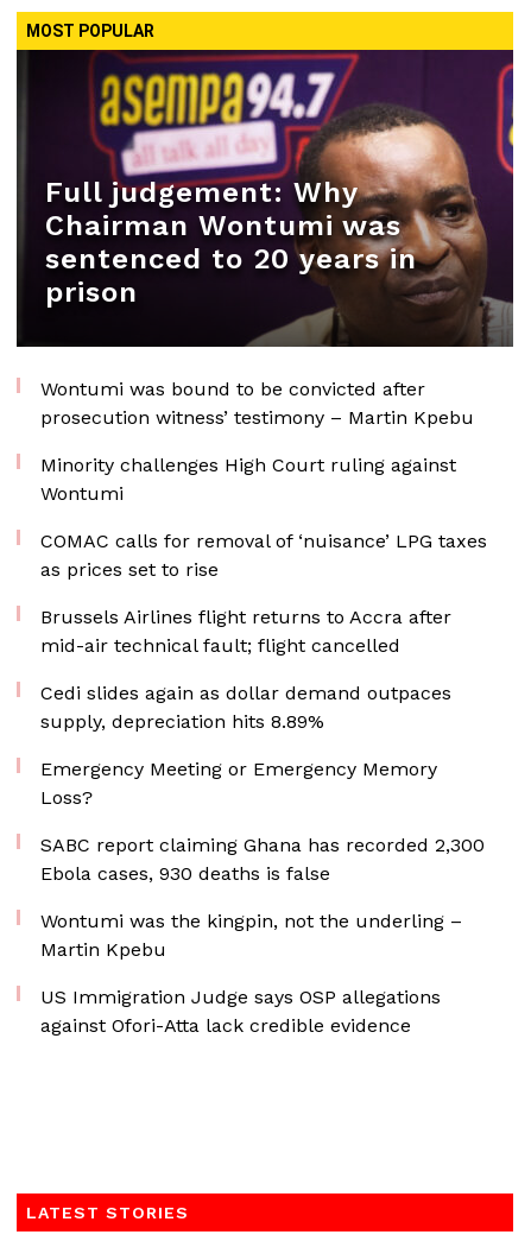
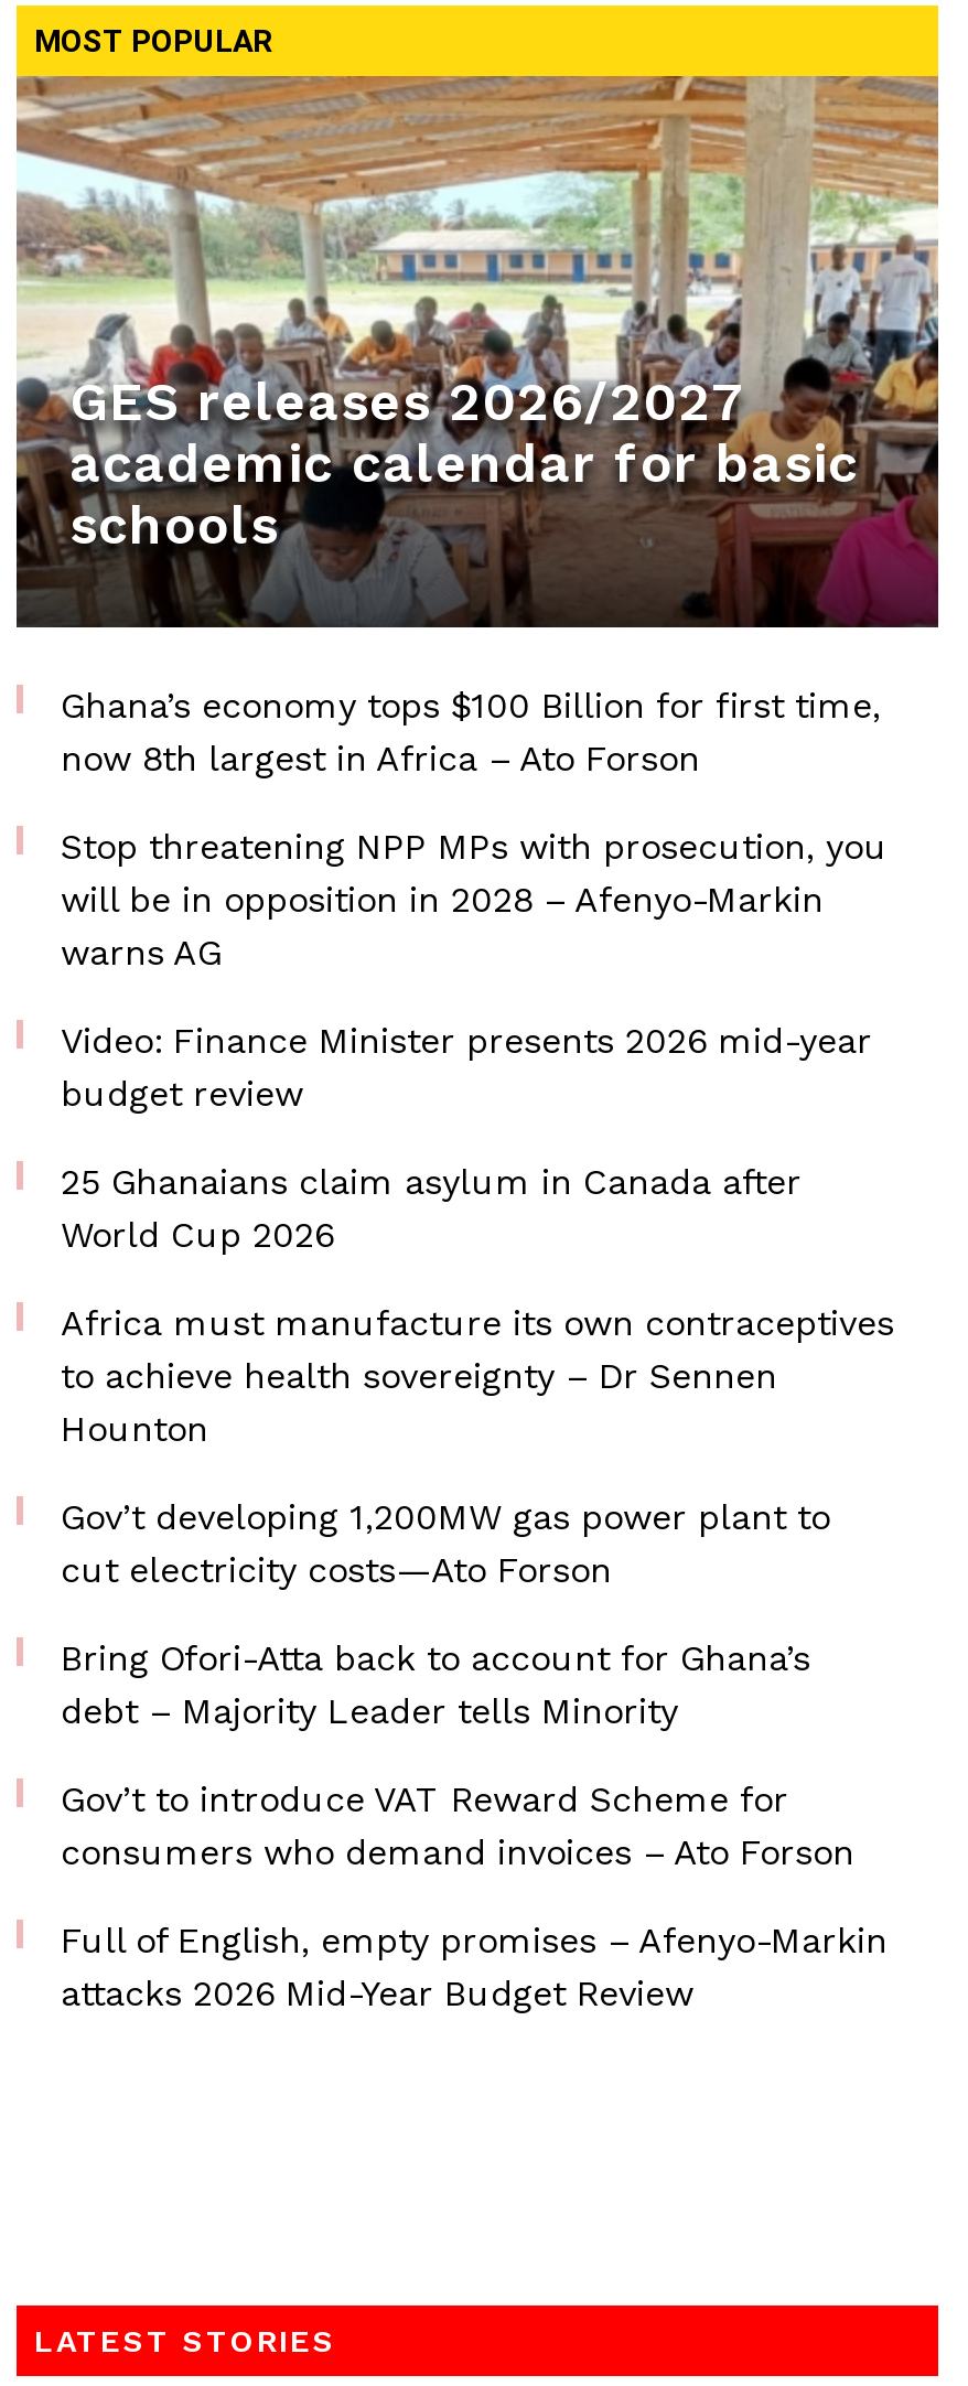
[15,49,514,346] [image] | Full judgement: Why | Chairman Wontumi was | sentenced to 20 years in | prison -> [14,74,940,627] [image] | GES releases 2026/2027 | academic calendar for basic | schools
[40,378,474,429] Wontumi was bound to be convicted after | prosecution witness’ testimony – Martin Kpebu -> [61,685,881,780] Ghana’s economy tops $100 Billion for first time, | now 8th largest in Africa – Ato Forson
[40,454,456,505] Minority challenges High Court ruling against | Wontumi -> [61,826,888,974] Stop threatening NPP MPs with prosecution, you | will be in opposition in 2028 – Afenyo-Markin | warns AG
[40,530,487,581] COMAC calls for removal of ‘nuisance’ LPG taxes | as prices set to rise -> [61,1020,872,1115] Video: Finance Minister presents 2026 mid-year | budget review
[40,606,451,657] Brussels Airlines flight returns to Accra after | mid-air technical fault; flight cancelled -> [61,1161,802,1256] 25 Ghanaians claim asylum in Canada after | World Cup 2026
[40,682,451,733] Cedi slides again as dollar demand outpaces | supply, depreciation hits 8.89% -> [61,1302,894,1450] Africa must manufacture its own contraceptives | to achieve health sovereignty – Dr Sennen | Hounton
[40,758,437,809] Emergency Meeting or Emergency Memory | Loss? -> [61,1496,830,1591] Gov’t developing 1,200MW gas power plant to | cut electricity costs—Ato Forson
[40,834,485,885] SABC report claiming Ghana has recorded 2,300 | Ebola cases, 930 deaths is false -> [61,1637,810,1732] Bring Ofori-Atta back to account for Ghana’s | debt – Majority Leader tells Minority
[40,910,462,961] Wontumi was the kingpin, not the underling – | Martin Kpebu -> [61,1778,854,1873] Gov’t to introduce VAT Reward Scheme for | consumers who demand invoices – Ato Forson
[40,986,441,1037] US Immigration Judge says OSP allegations | against Ofori-Atta lack credible evidence -> [61,1920,888,2014] Full of English, empty promises – Afenyo-Markin | attacks 2026 Mid-Year Budget Review

